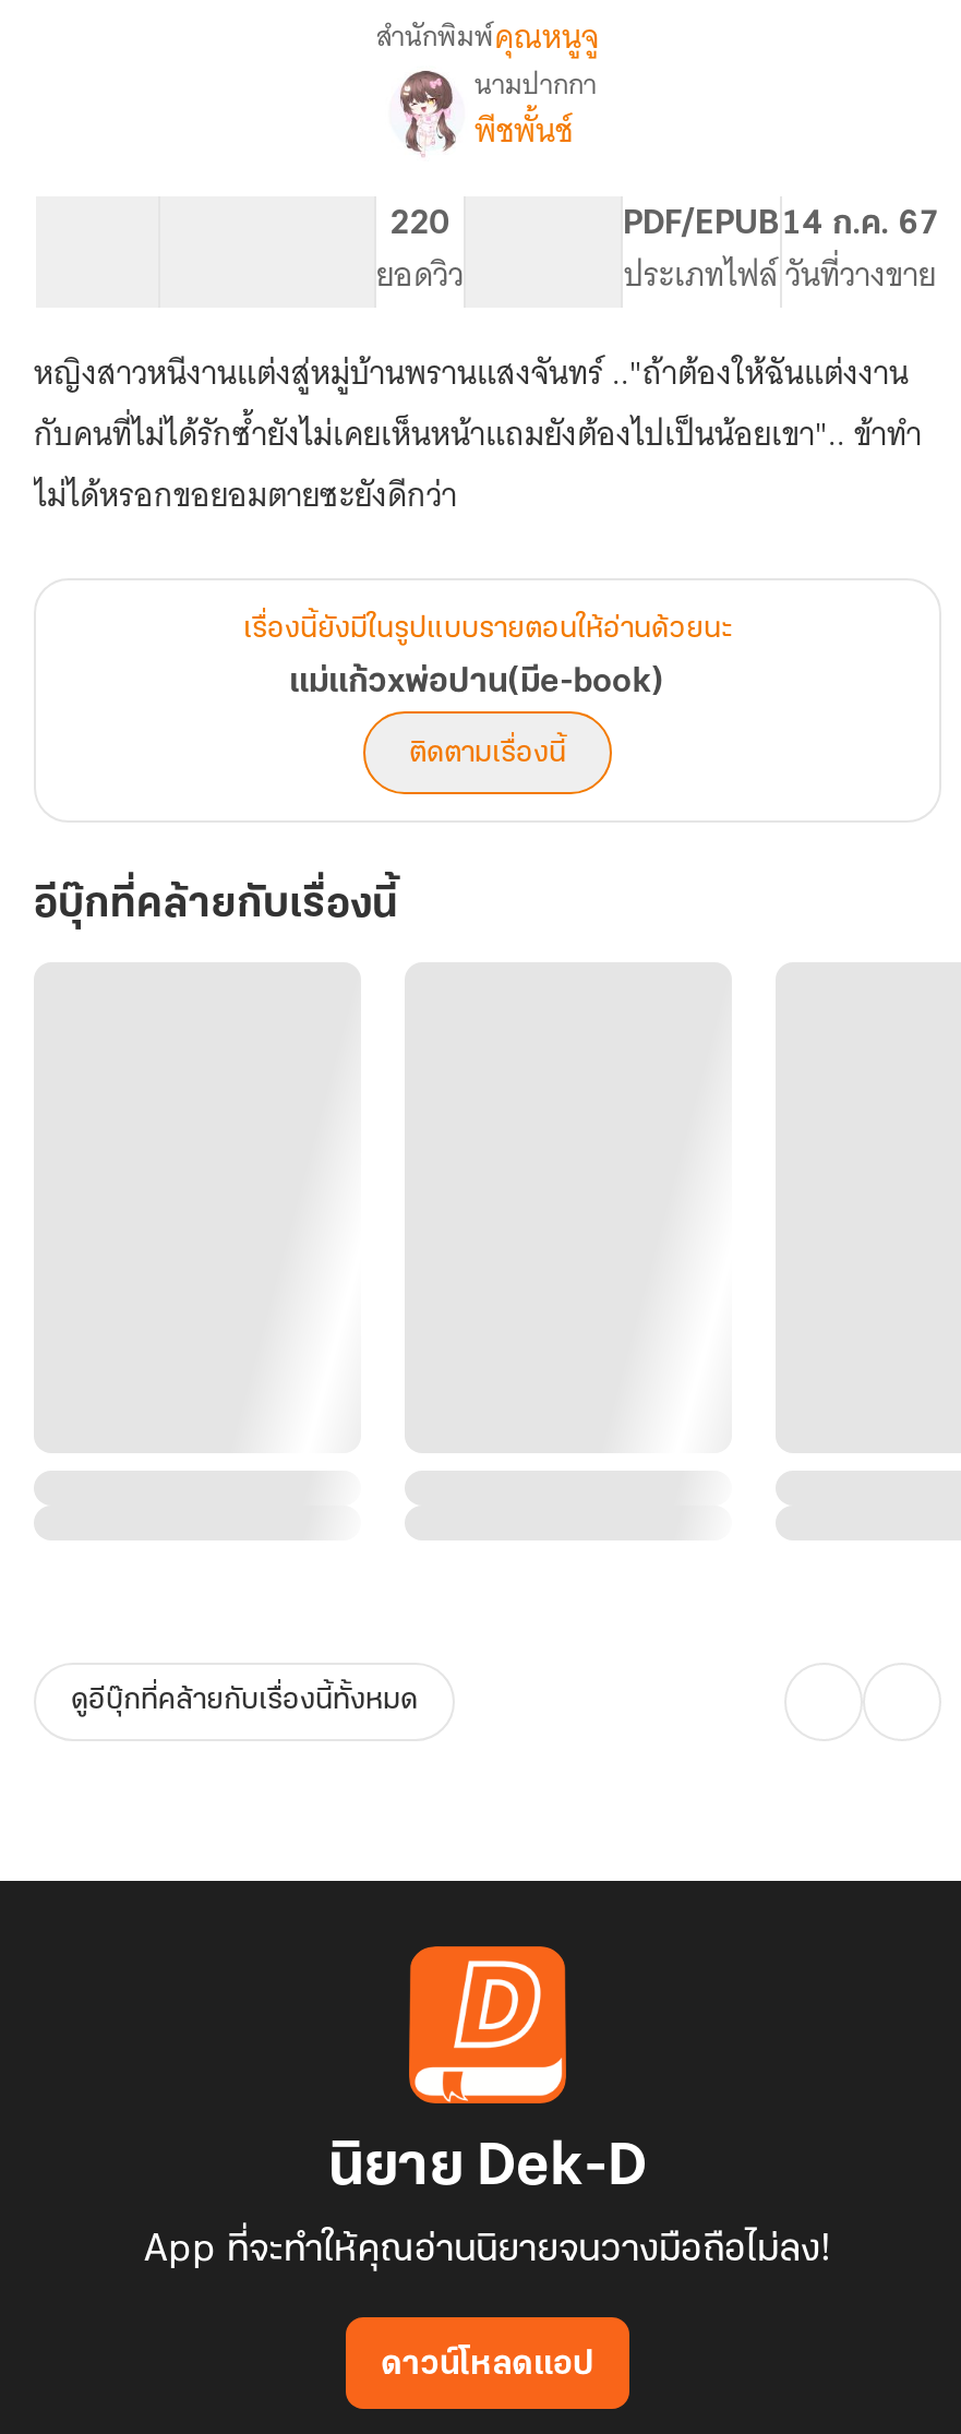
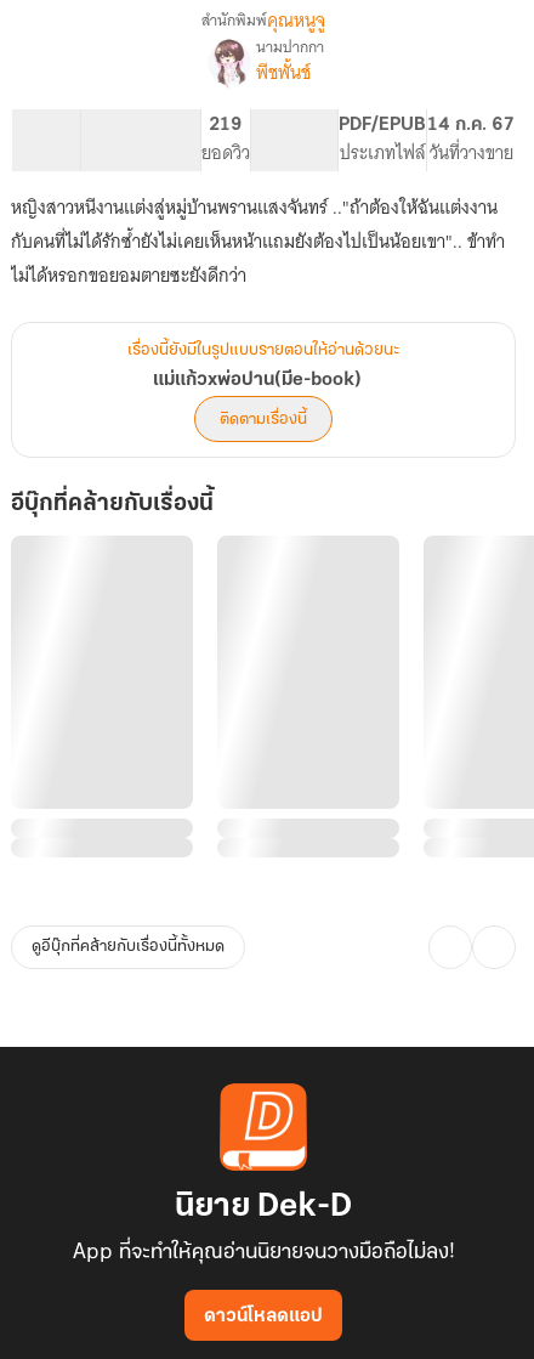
[389,207,451,242] 220 -> [209,115,243,135] 219

